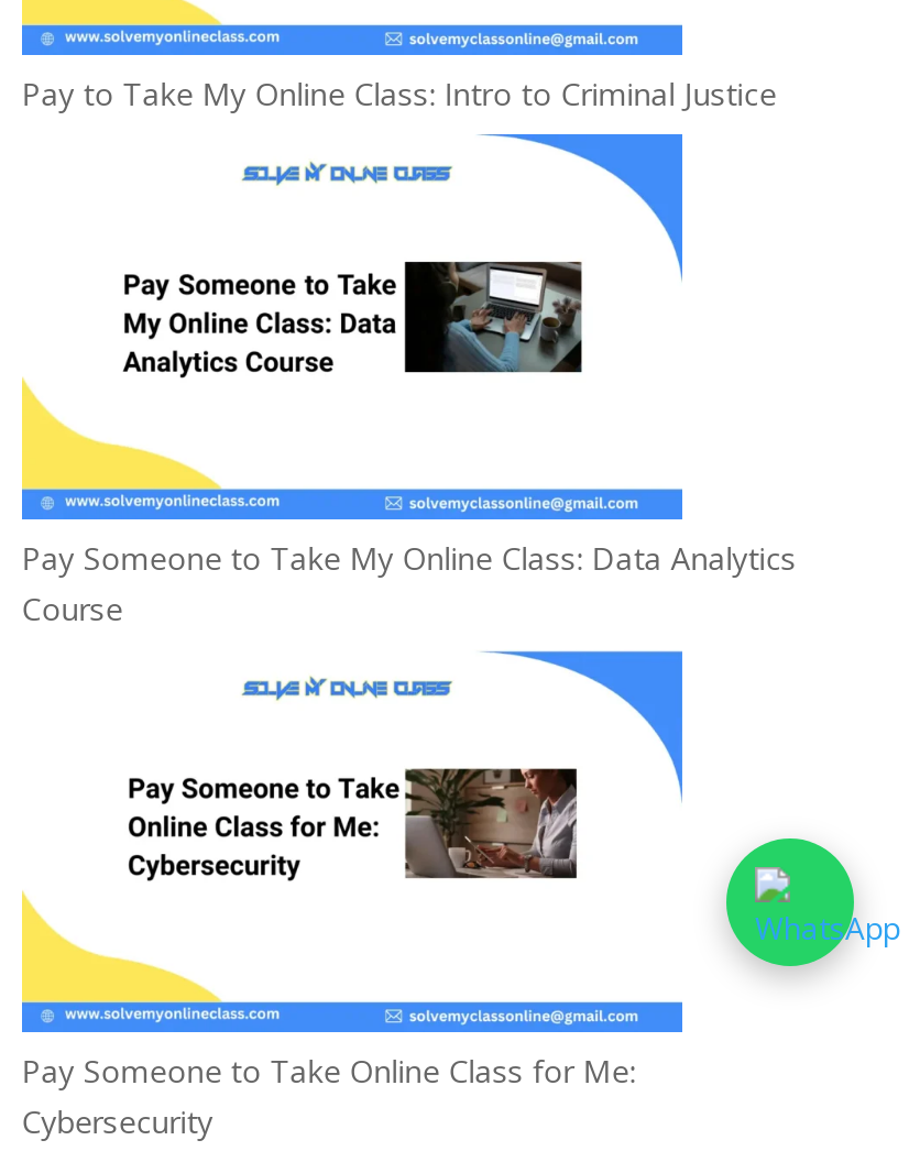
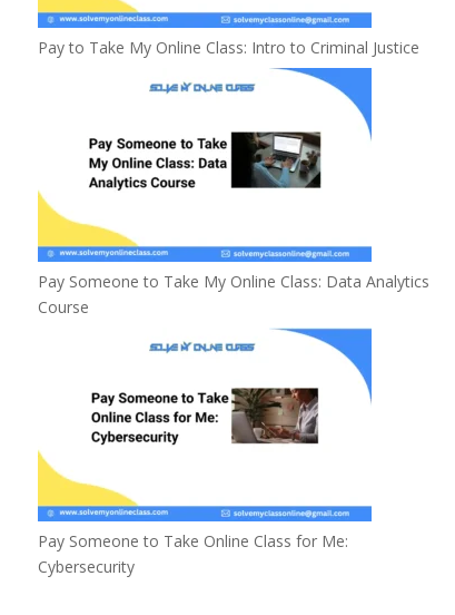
[722,836,902,977] [image] -> none

